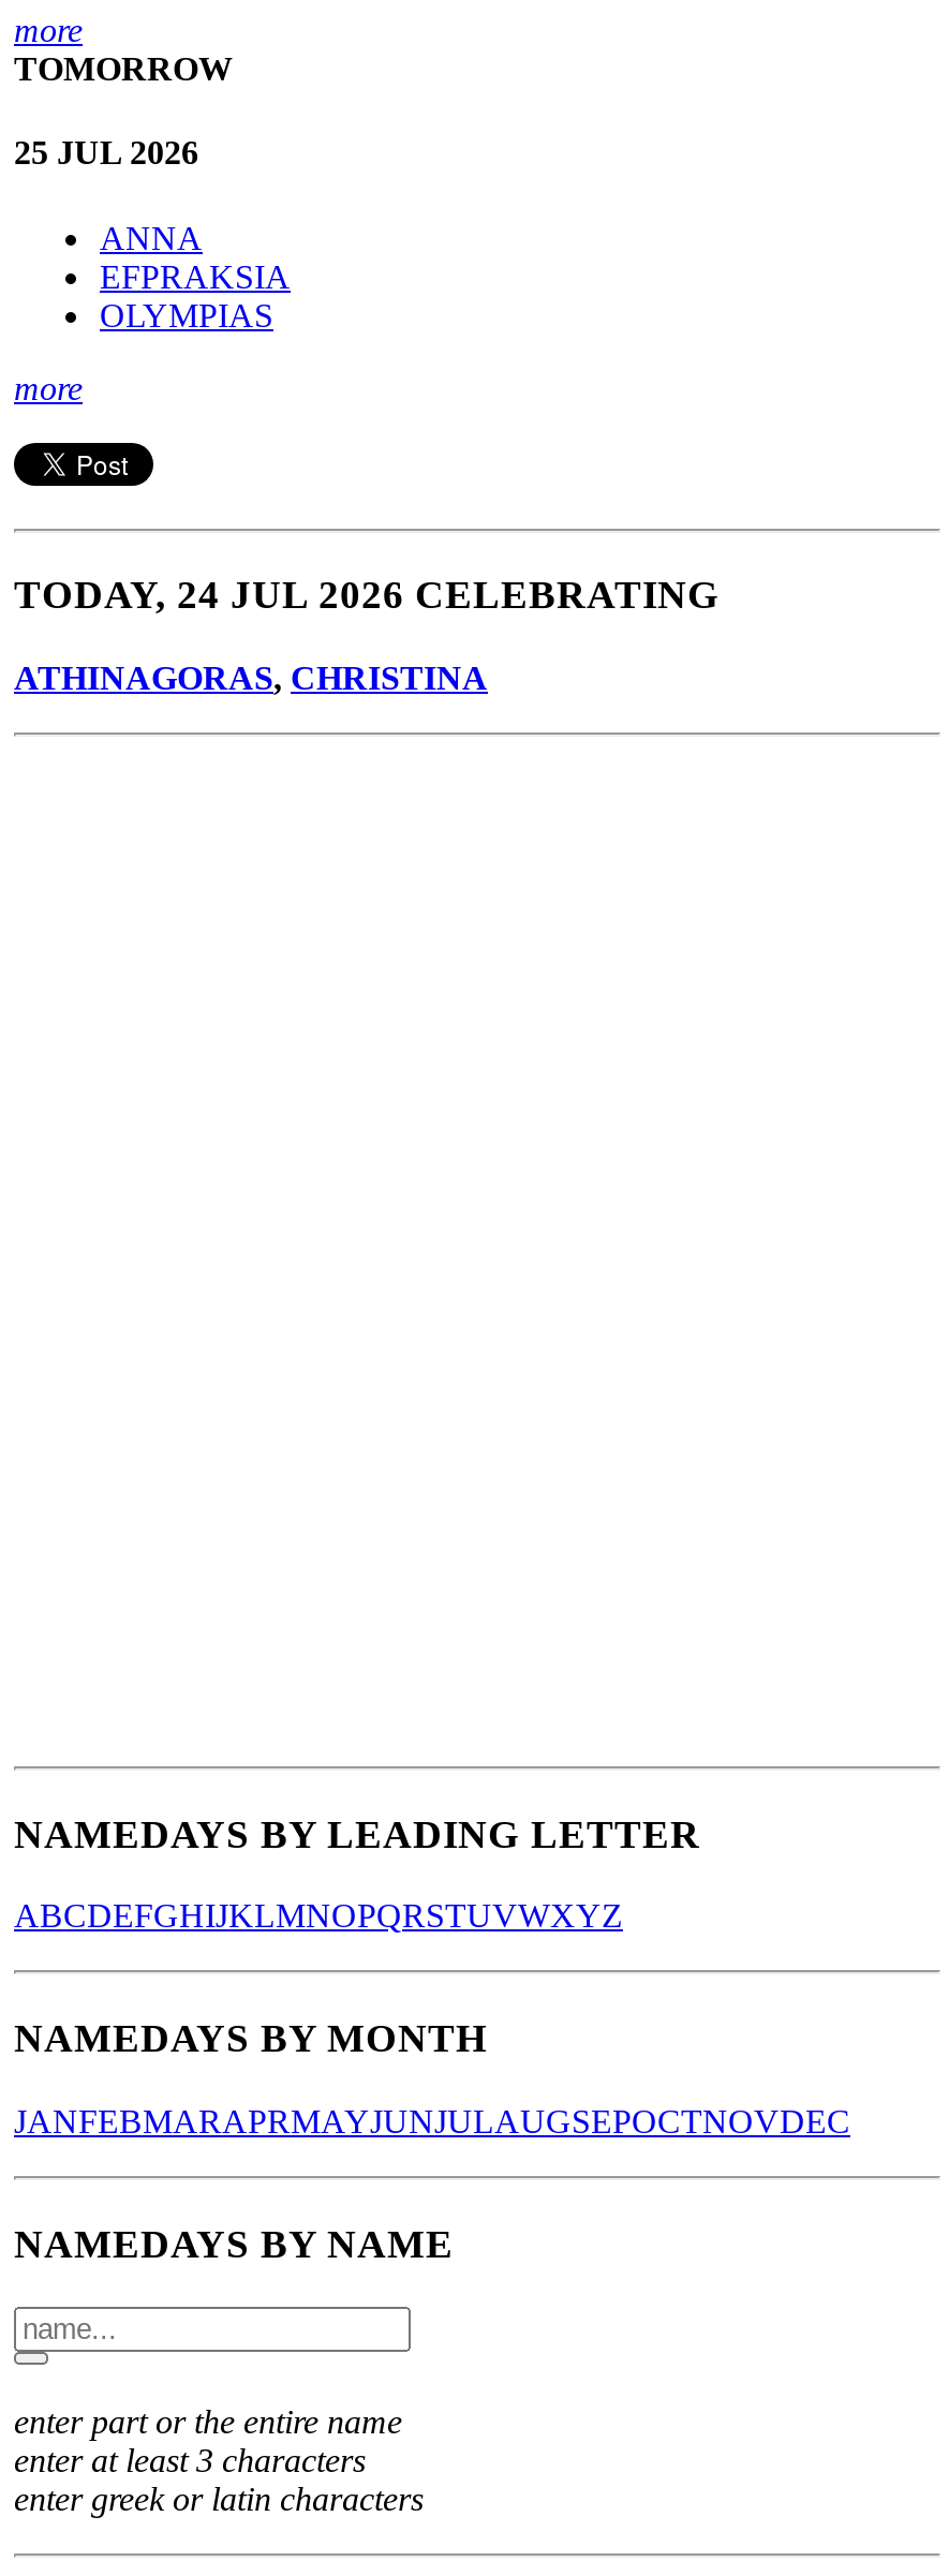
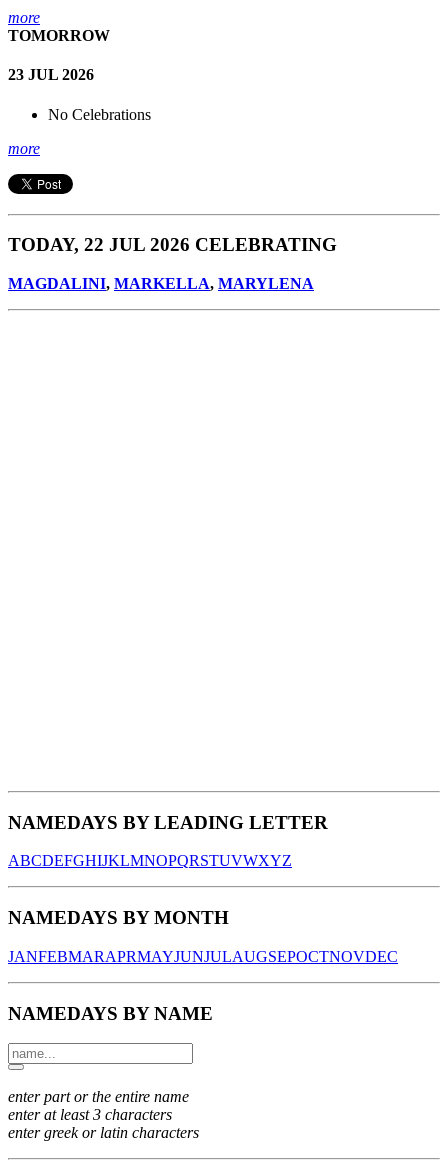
[14,135,198,171] 25 JUL 2026 -> [8,66,94,83] 23 JUL 2026
[100,219,291,332] ANNA | EFPRAKSIA | OLYMPIAS -> [48,105,151,122] No Celebrations
[14,572,720,617] TODAY, 24 JUL 2026 CELEBRATING -> [8,234,337,255] TODAY, 22 JUL 2026 CELEBRATING
[14,660,488,696] ATHINAGORAS, CHRISTINA -> [8,275,314,292] MAGDALINI, MARKELLA, MARYLENA

